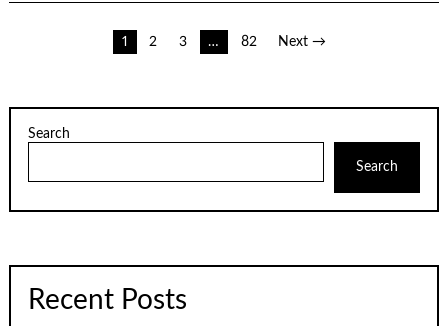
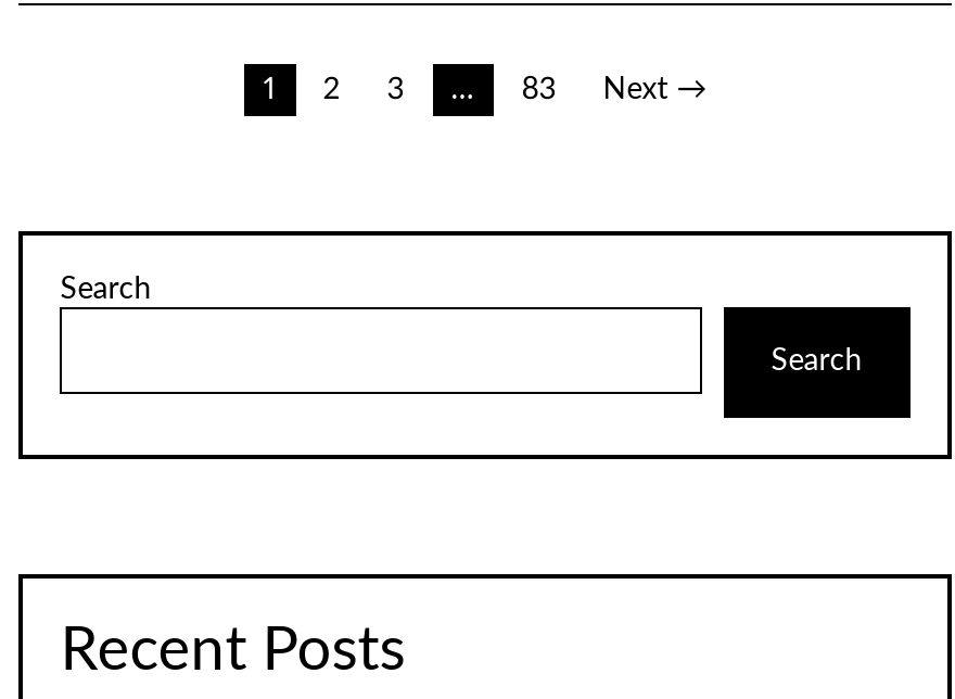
[241,35,257,49] 82 -> [522,75,556,105] 83

